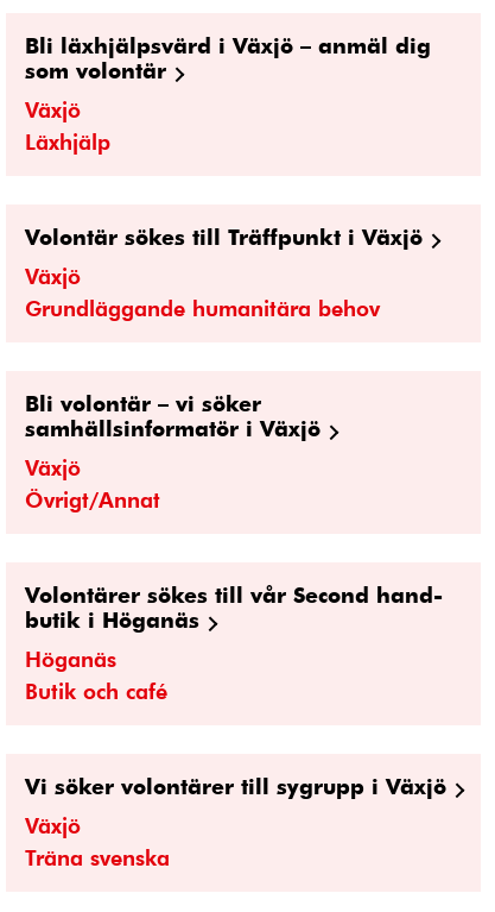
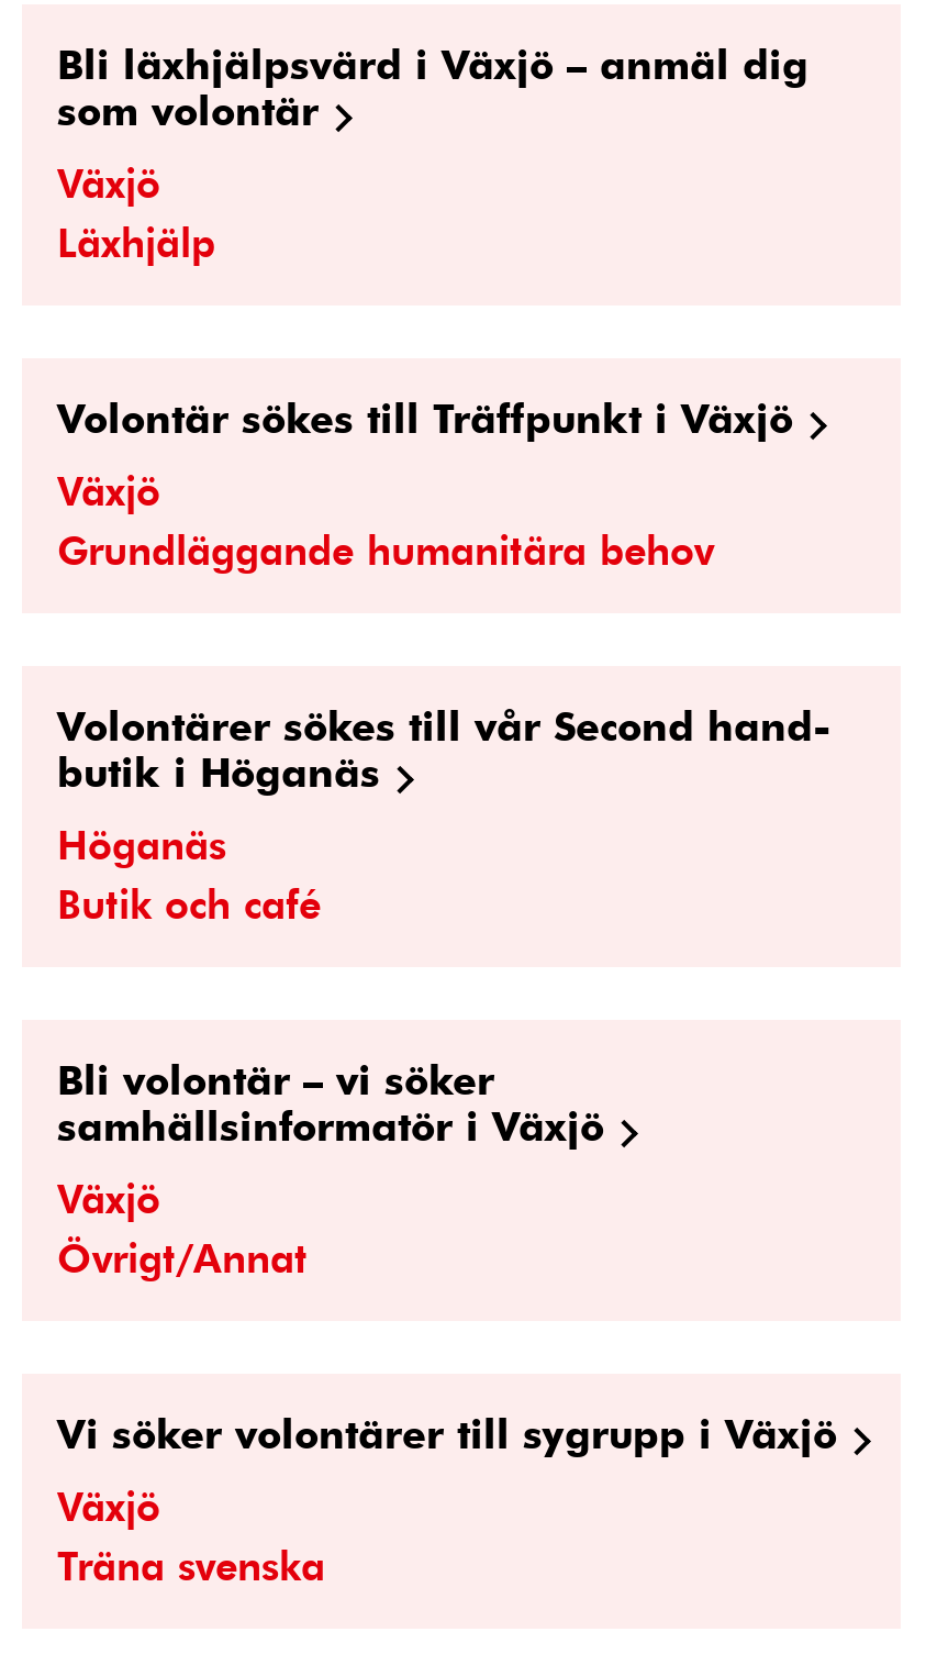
moved [25,389,321,512] -> [57,1053,604,1281]: Bli volontär – vi söker | samhällsinformatör i Växjö | Växjö | Övrigt/Annat
moved [25,580,443,704] -> [57,699,830,928]: Volontärer sökes till vår Second hand- | butik i Höganäs | Höganäs | Butik och café

